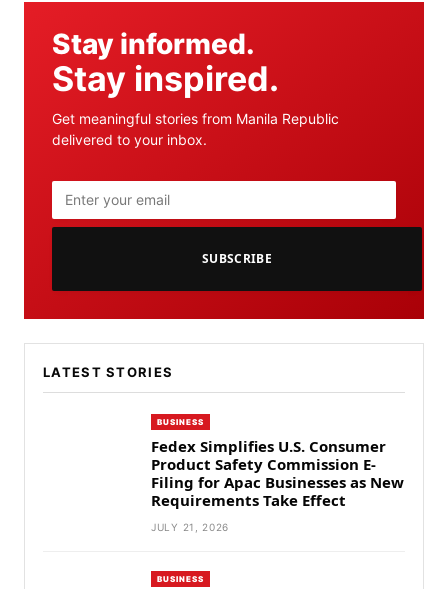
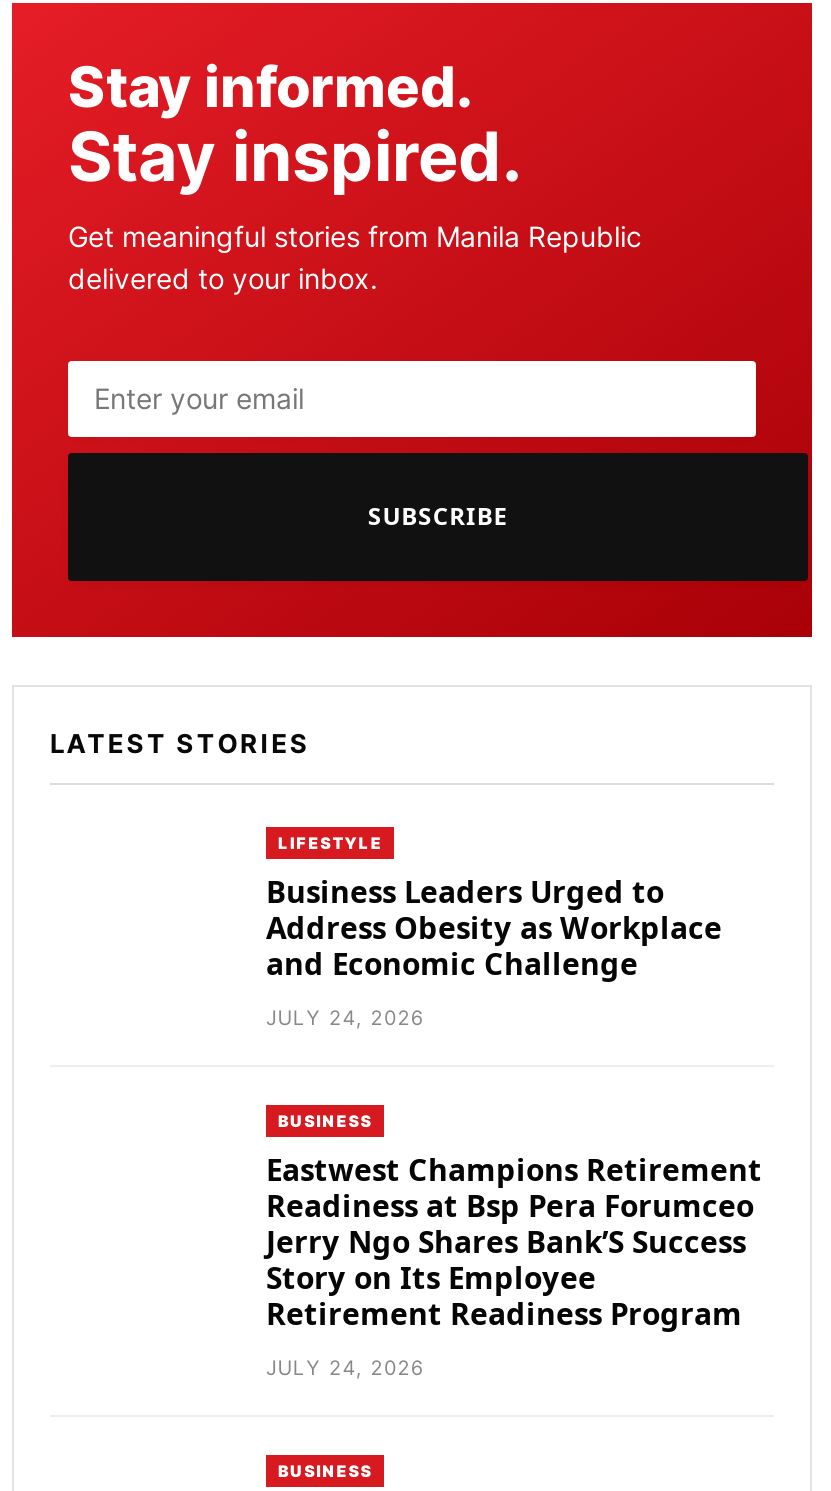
none -> [266,832,722,1028] LIFESTYLE | Business Leaders Urged to | Address Obesity as Workplace | and Economic Challenge | JULY 24, 2026
[151,436,404,510] Fedex Simplifies U.S. Consumer | Product Safety Commission E- | Filing for Apac Businesses as New | Requirements Take Effect -> [266,1148,762,1332] Eastwest Champions Retirement | Readiness at Bsp Pera Forumceo | Jerry Ngo Shares Bank’S Success | Story on Its Employee | Retirement Readiness Program
[151,521,229,533] JULY 21, 2026 -> [266,1354,424,1378] JULY 24, 2026

